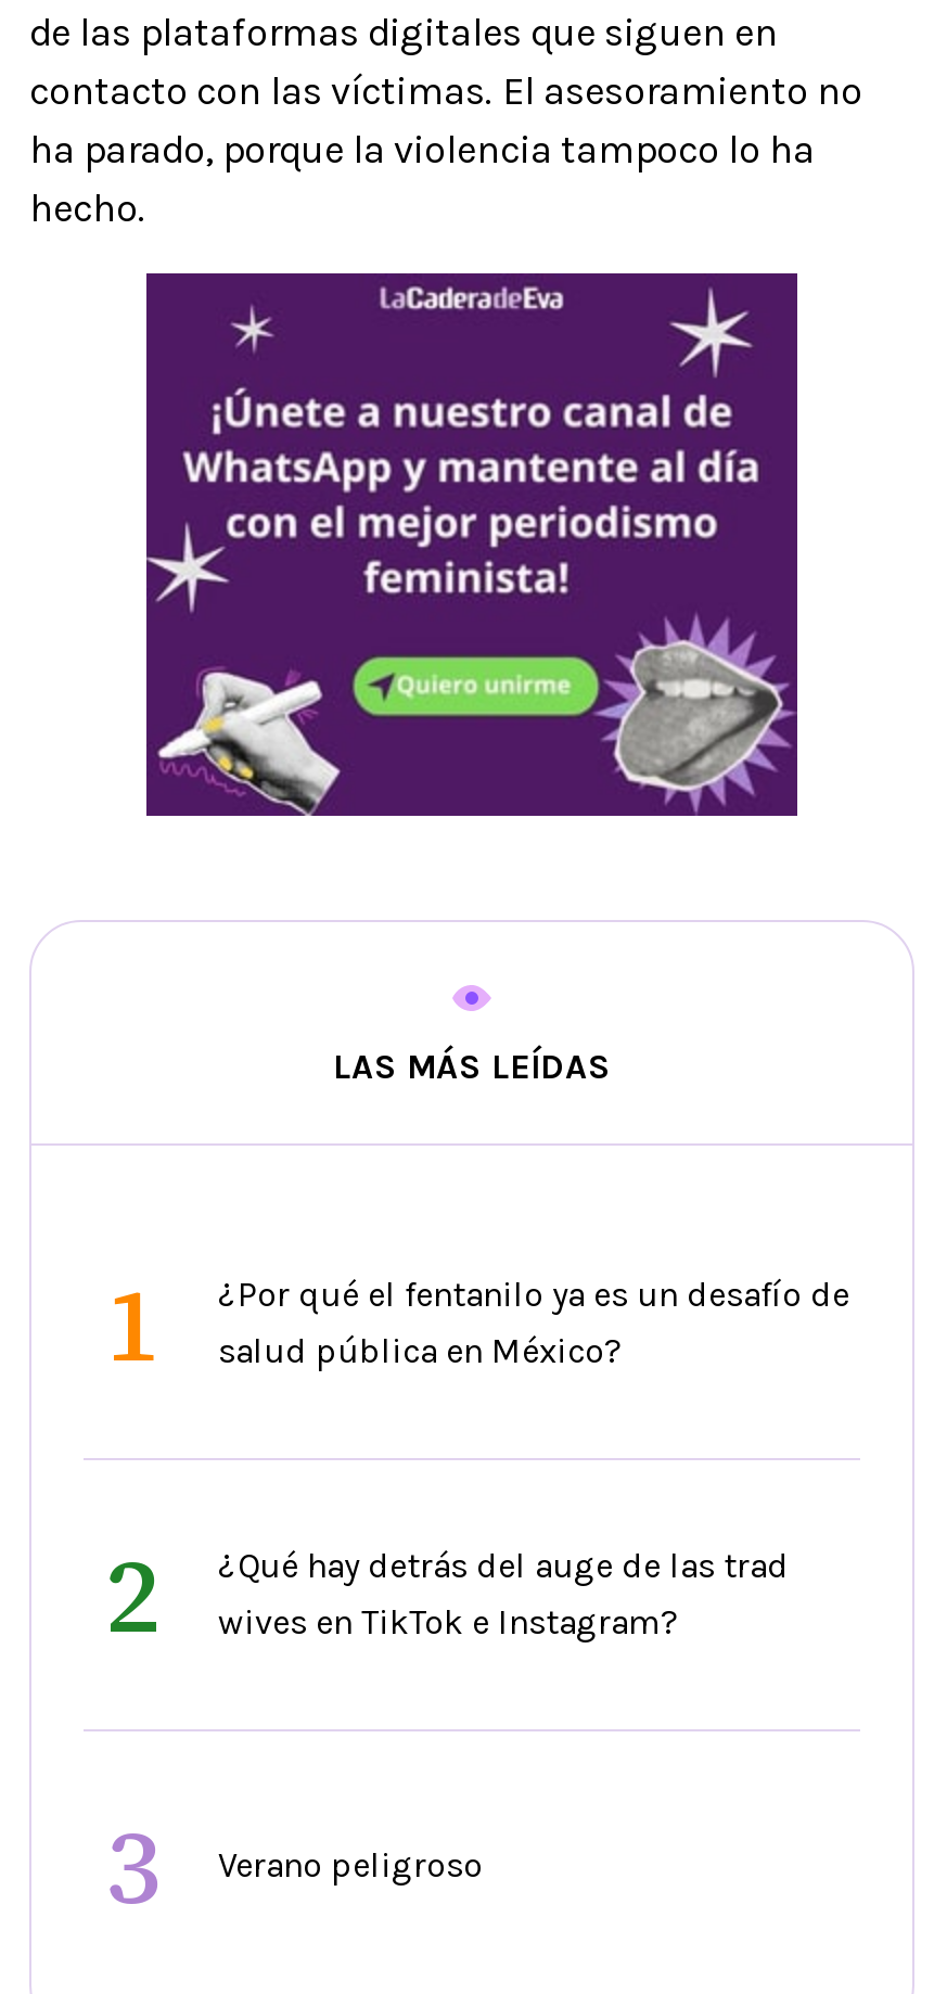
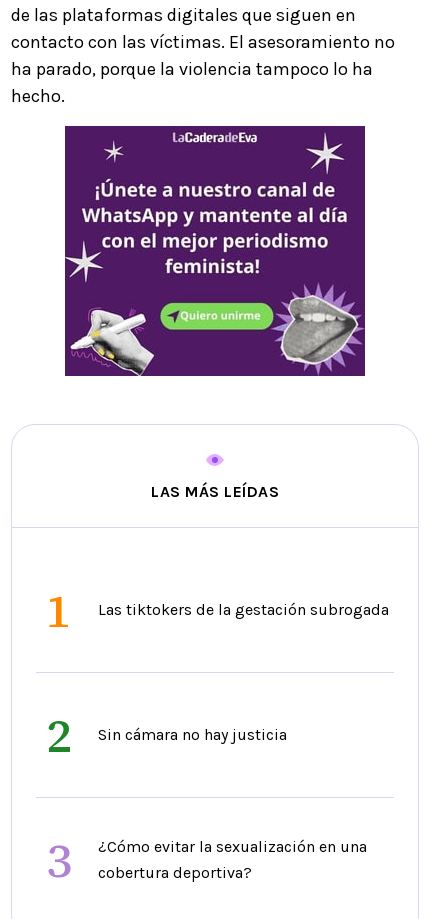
[218,1273,849,1371] ¿Por qué el fentanilo ya es un desafío de | salud pública en México? -> [98,600,389,619] Las tiktokers de la gestación subrogada
[218,1544,789,1642] ¿Qué hay detrás del auge de las trad | wives en TikTok e Instagram? -> [98,725,287,744] Sin cámara no hay justicia
[218,1844,483,1885] Verano peligroso -> [98,837,367,882] ¿Cómo evitar la sexualización en una | cobertura deportiva?

